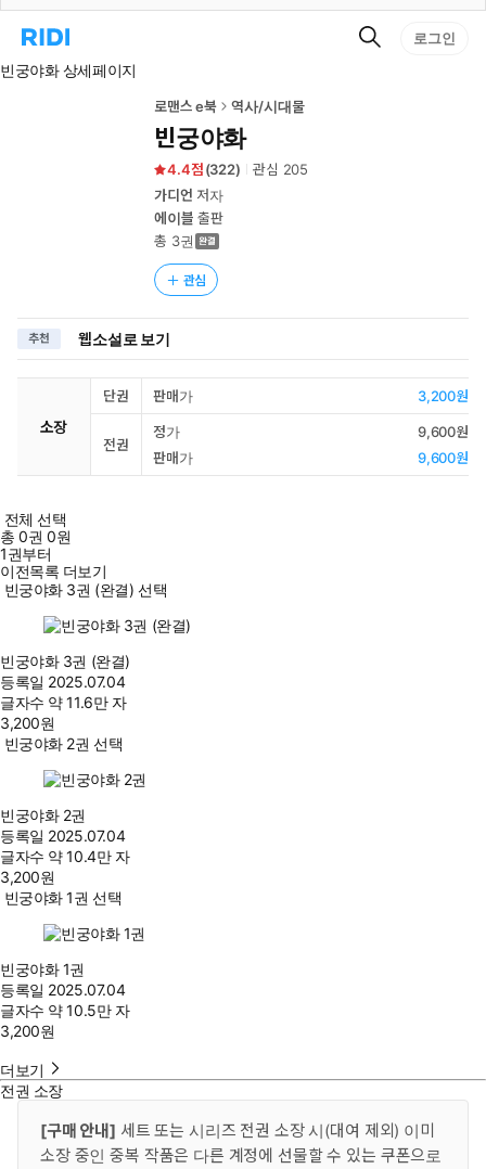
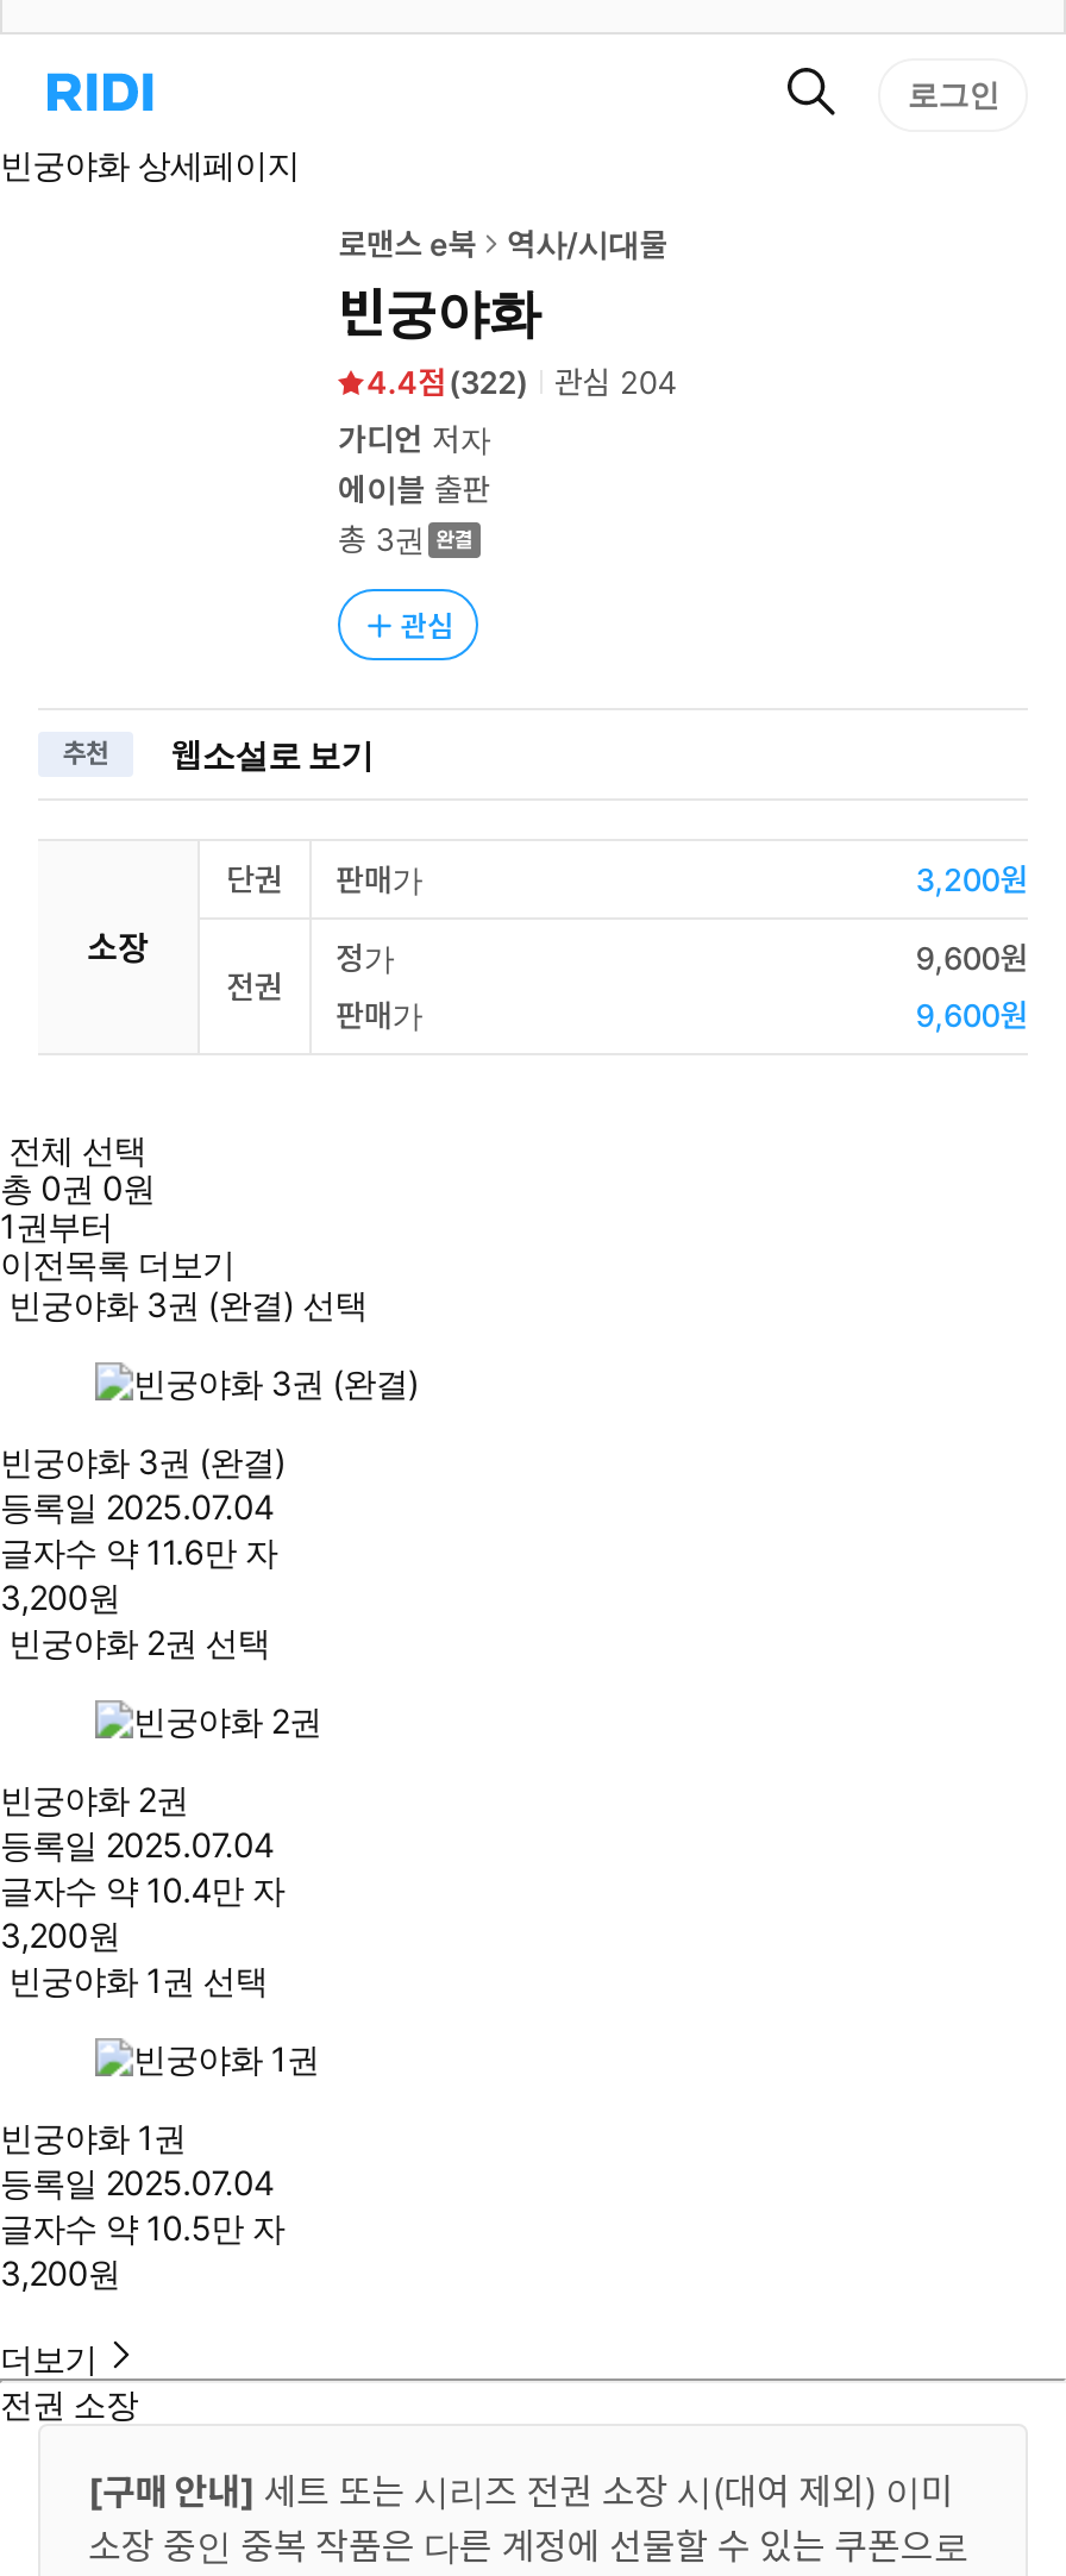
[167,160,308,178] 4.4 (322) 관심 205 -> [366,363,676,401] 4.4 (322) 관심 204

